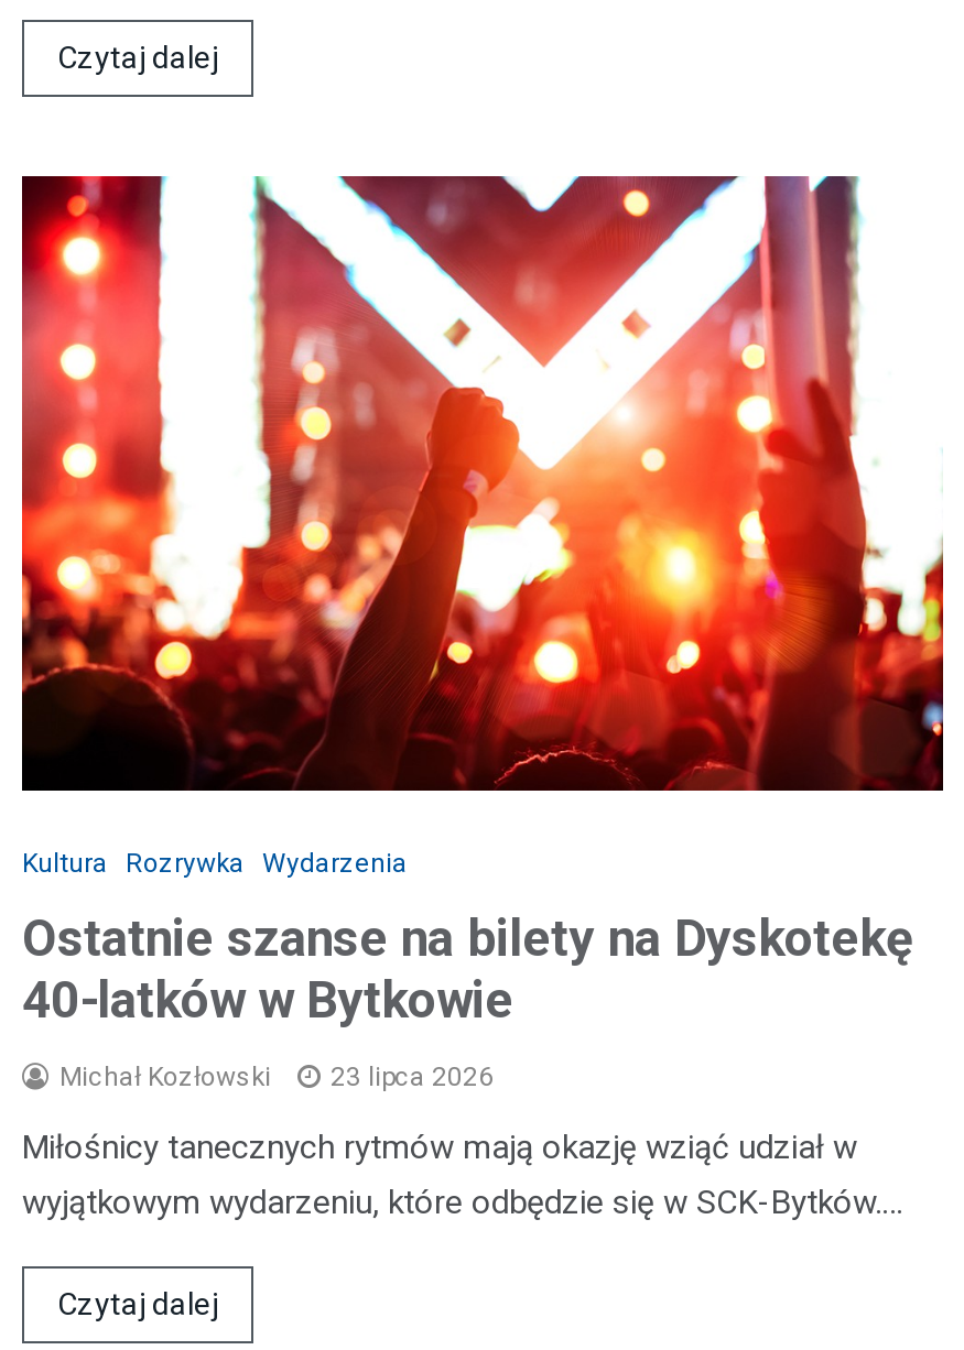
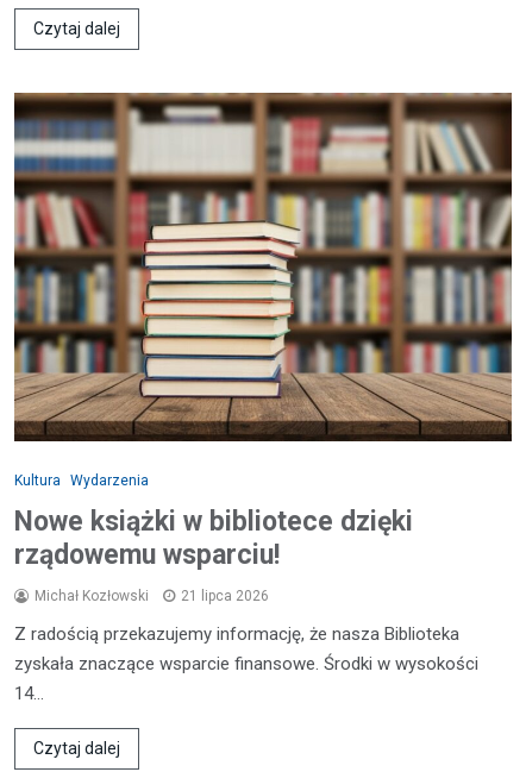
[20,175,945,878] [image] | Kultura Rozrywka Wydarzenia -> [13,92,513,489] [image] | Kultura Wydarzenia
[22,908,912,1030] Ostatnie szanse na bilety na Dyskotekę | 40-latków w Bytkowie -> [14,506,413,571] Nowe książki w bibliotece dzięki | rządowemu wsparciu!
[59,1060,494,1091] Michał Kozłowski 23 lipca 2026 -> [35,588,269,604] Michał Kozłowski 21 lipca 2026
[22,1126,901,1221] Miłośnicy tanecznych rytmów mają okazję wziąć udział w | wyjątkowym wydarzeniu, które odbędzie się w SCK-Bytków.… -> [14,623,478,704] Z radością przekazujemy informację, że nasza Biblioteka | zyskała znaczące wsparcie finansowe. Środki w wysokości | 14…

